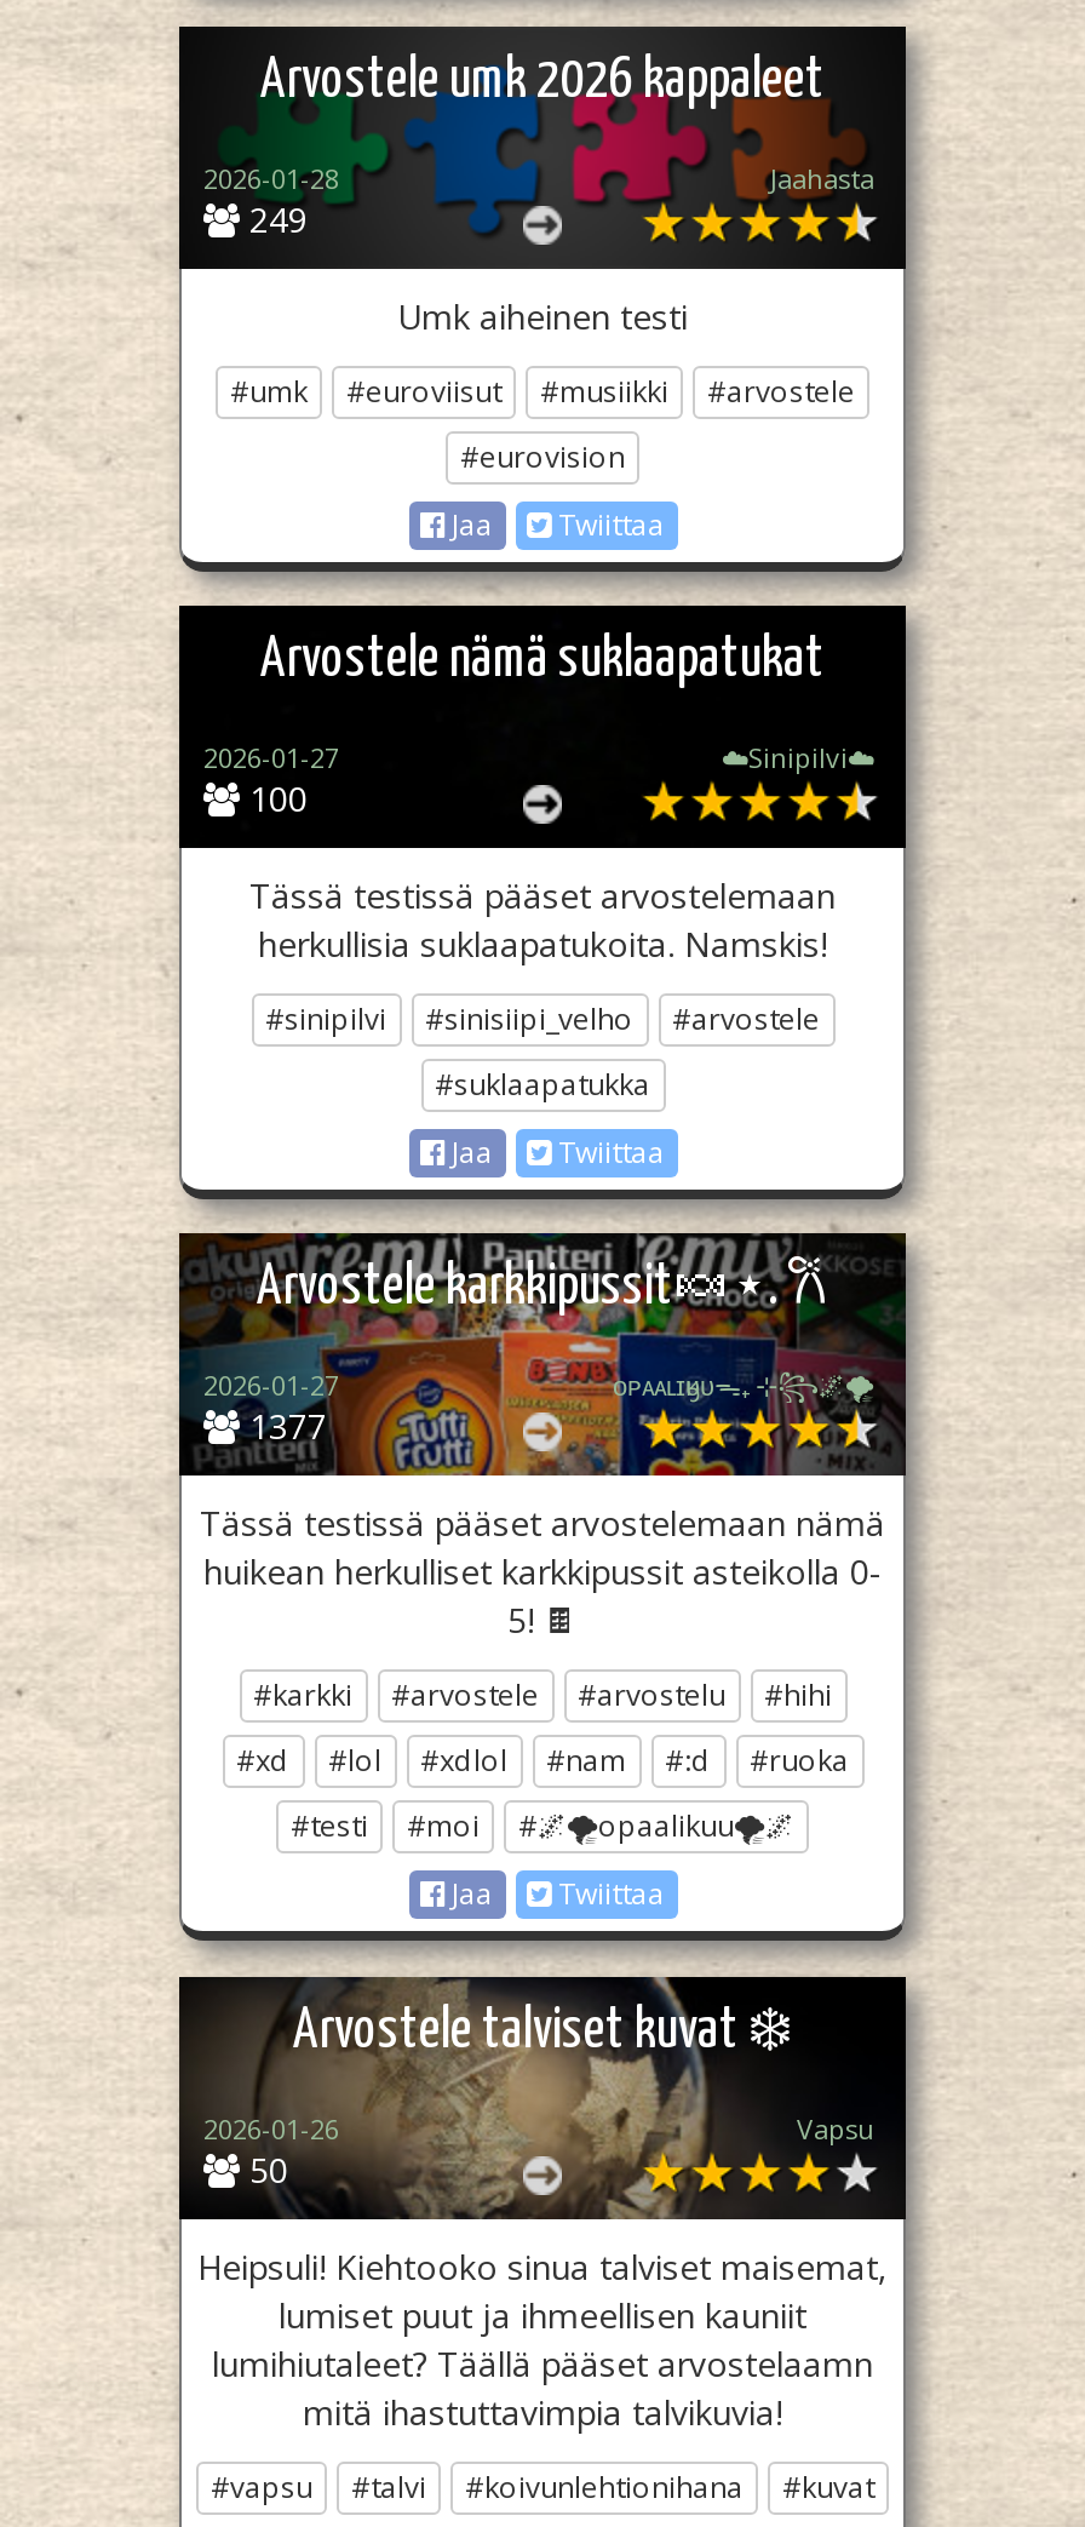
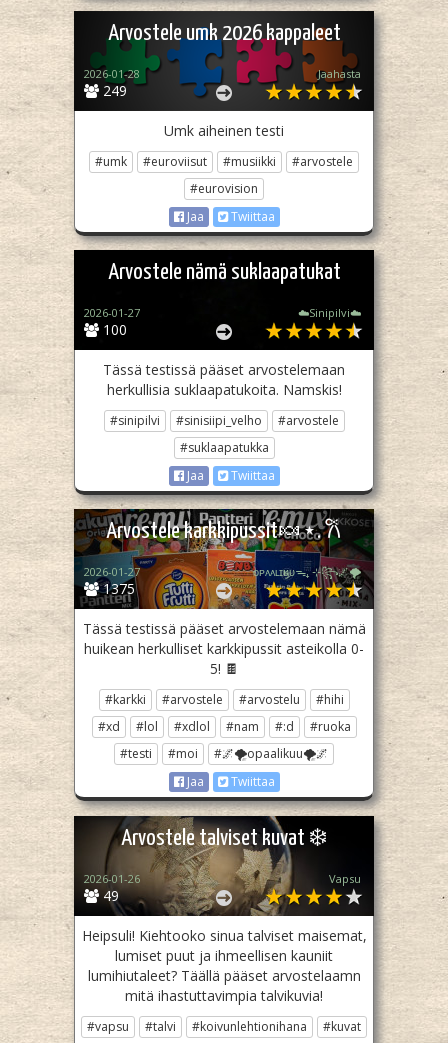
[240,1404,327,1450] 1377 -> [99,579,135,598] 1375
[240,2148,288,2194] 50 -> [99,886,119,905] 49

